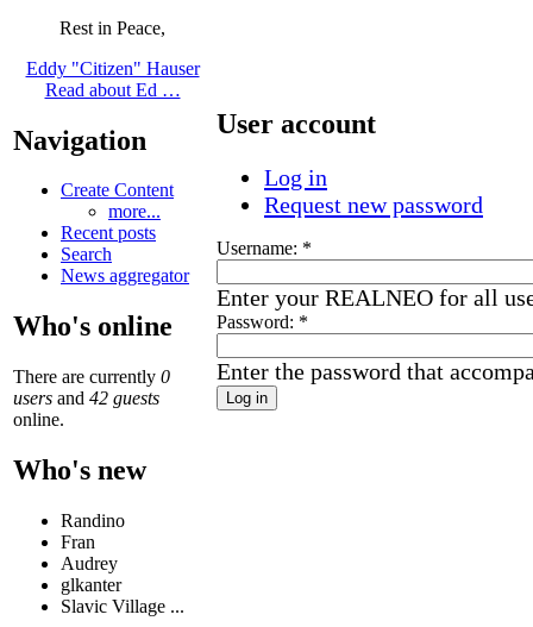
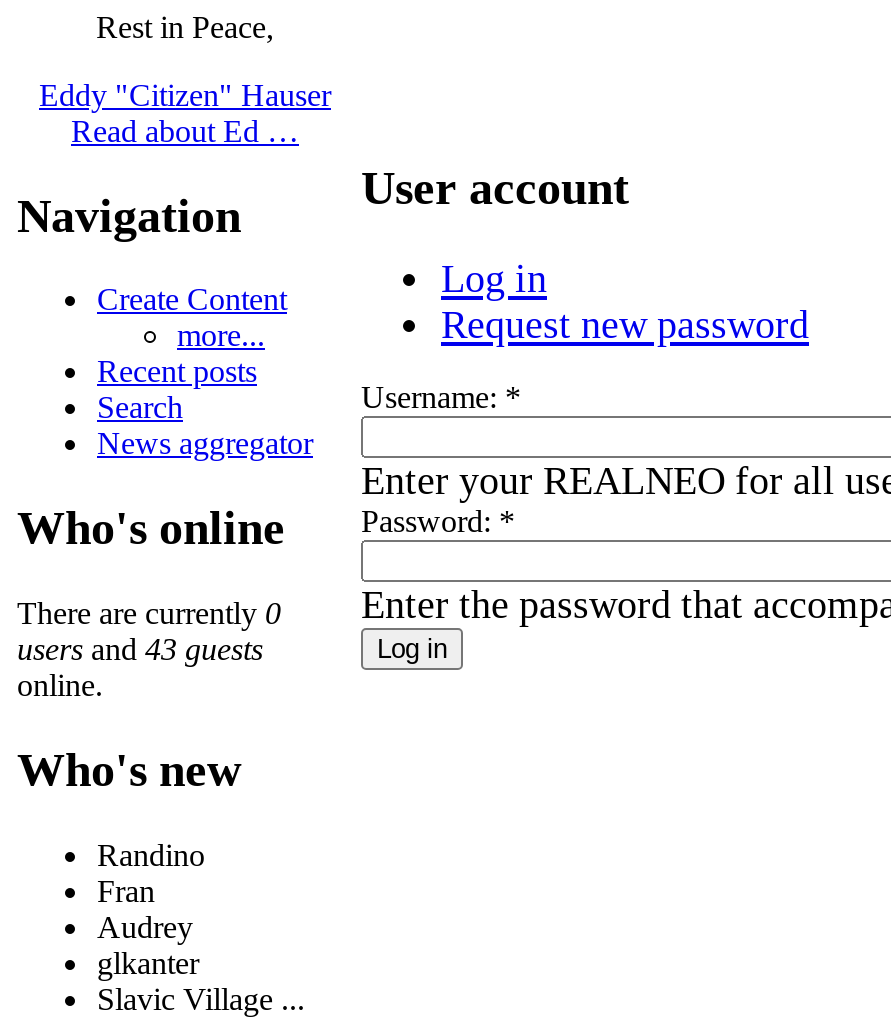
[13,388,159,408] users and 42 guests -> [17,632,263,666] users and 43 guests

